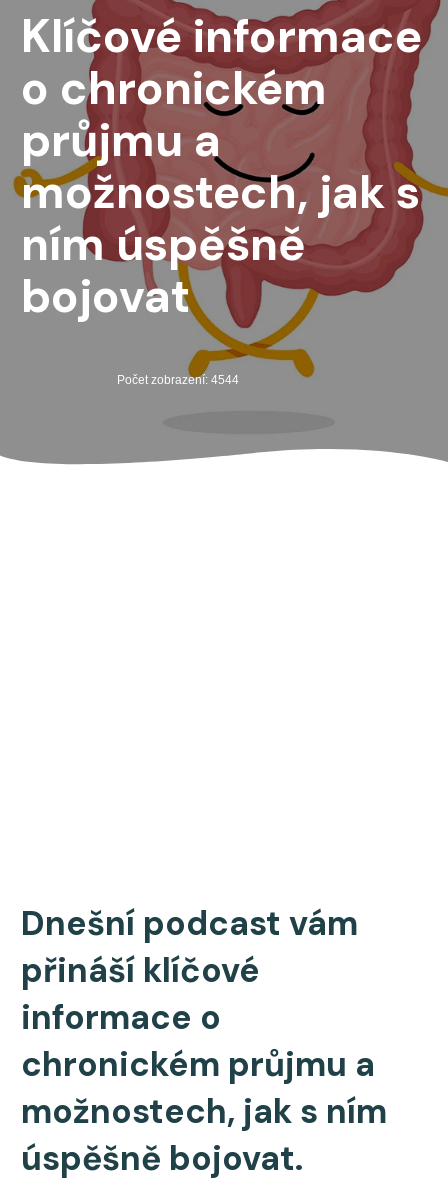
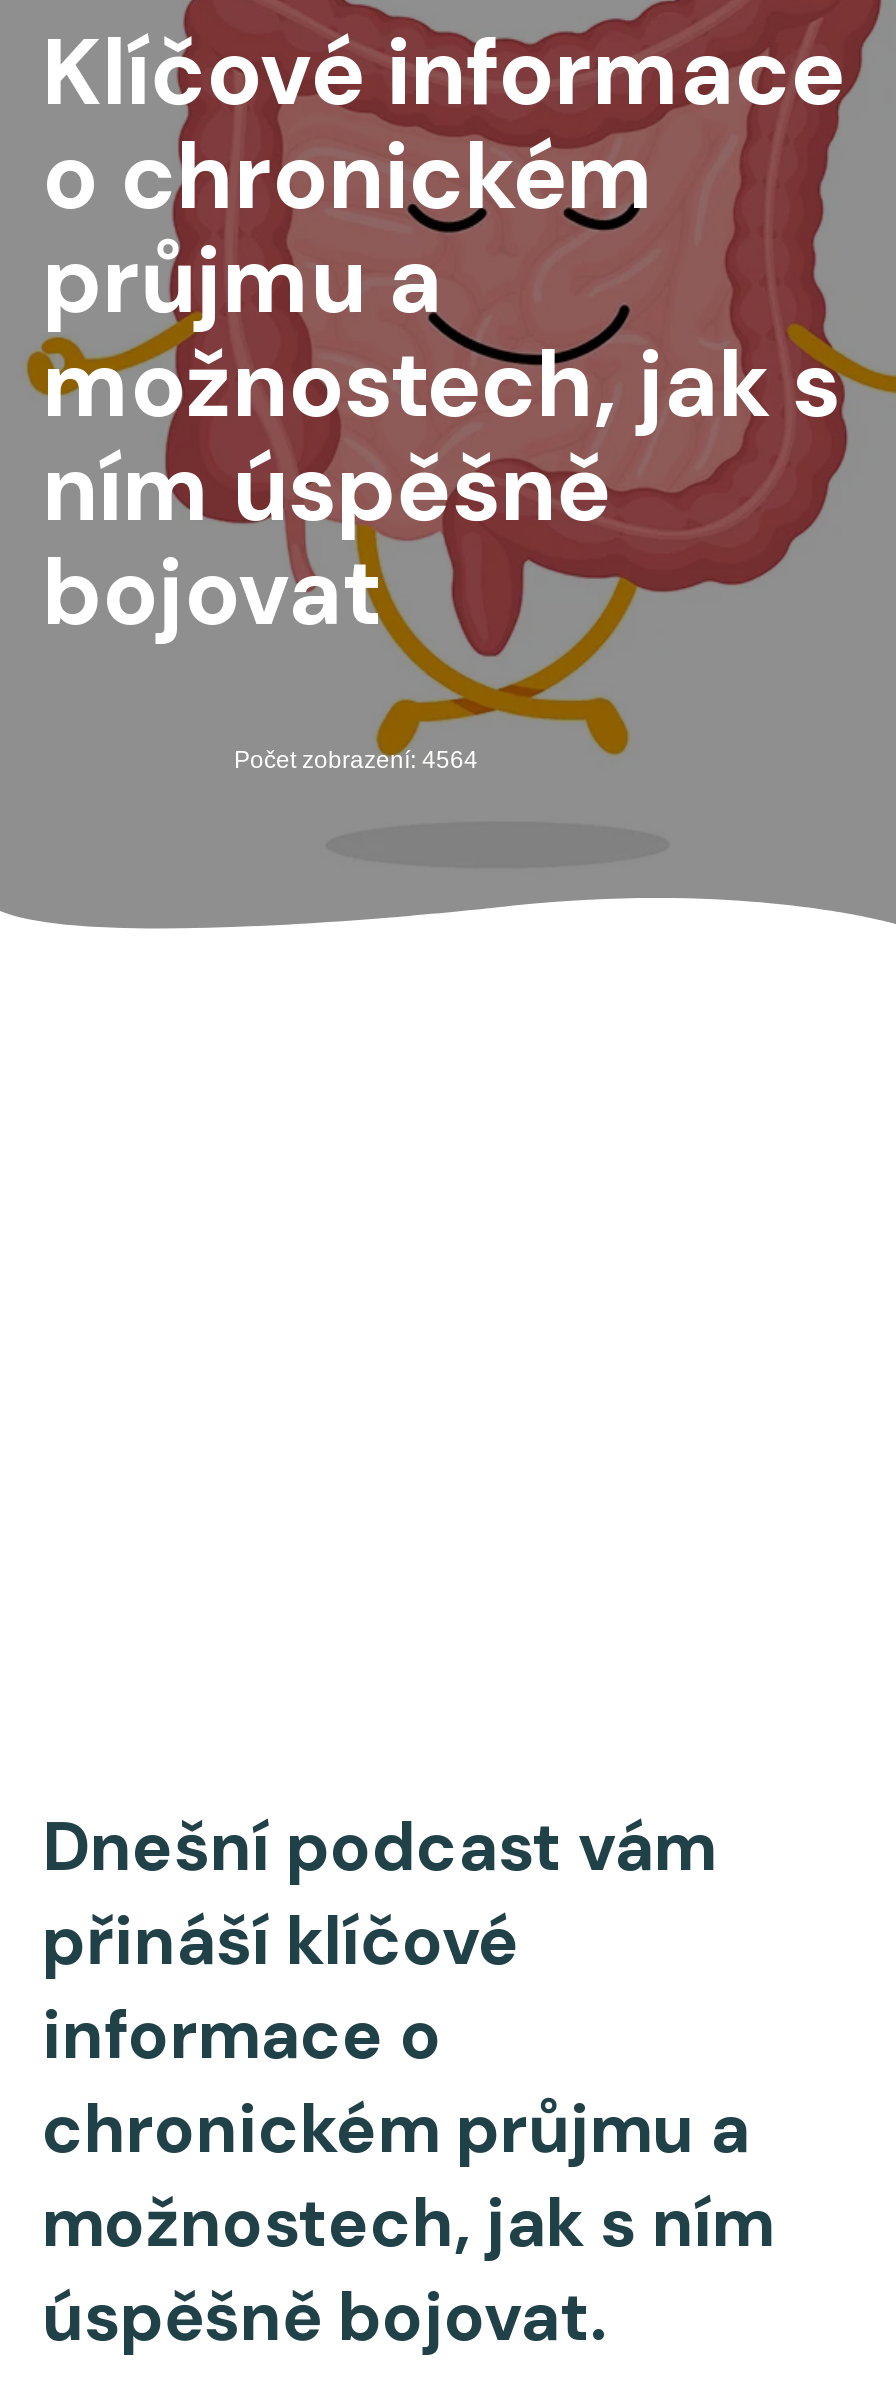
[117,373,239,387] Počet zobrazení: 4544 -> [234,746,478,774] Počet zobrazení: 4564

